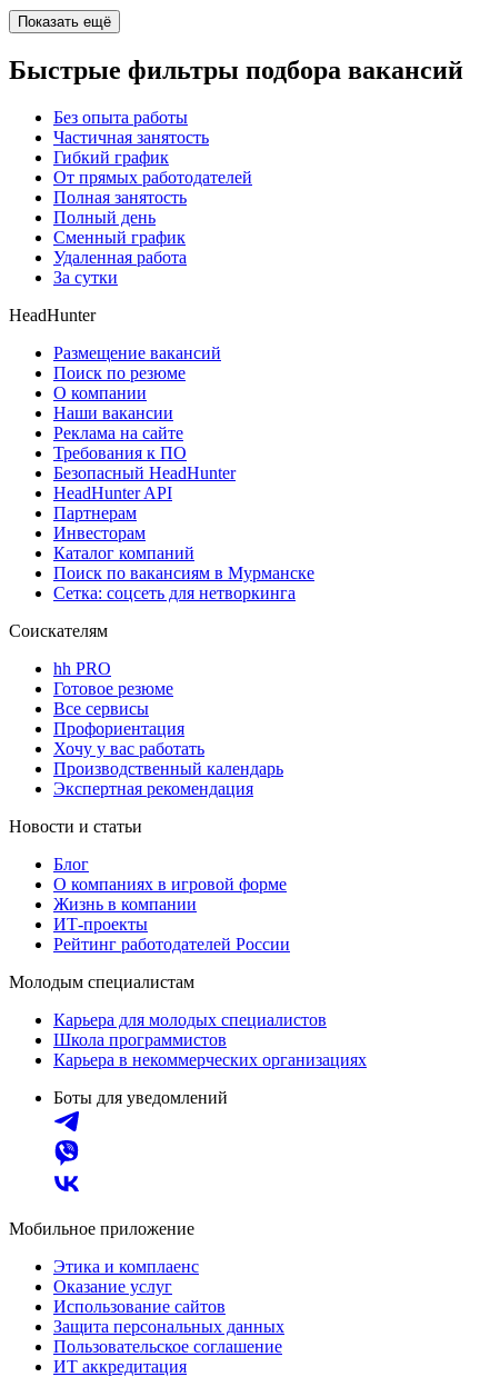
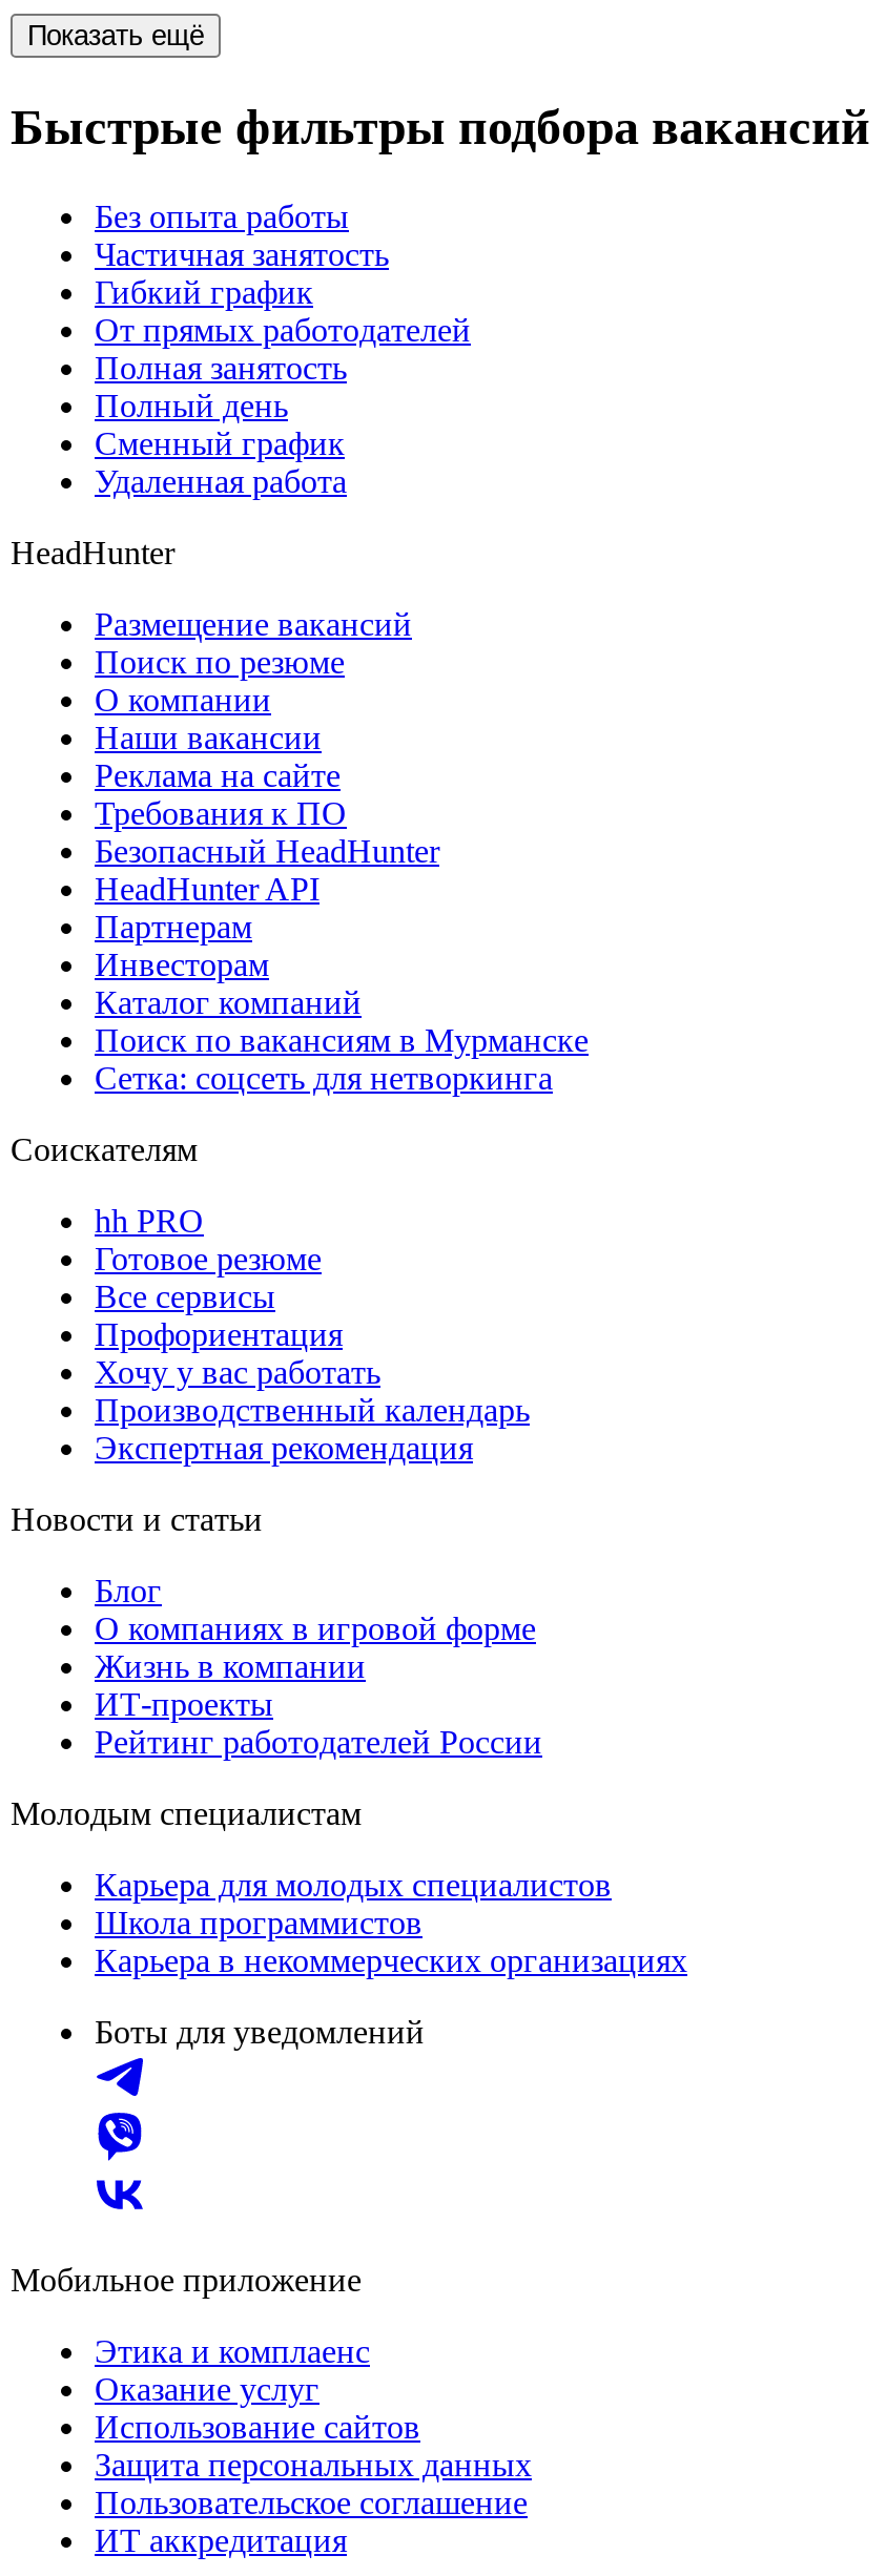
[53,268,118,287] За сутки -> none

